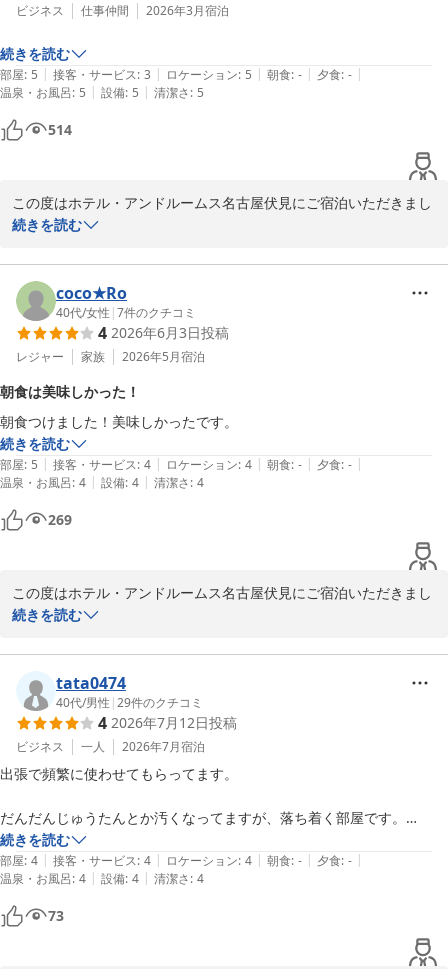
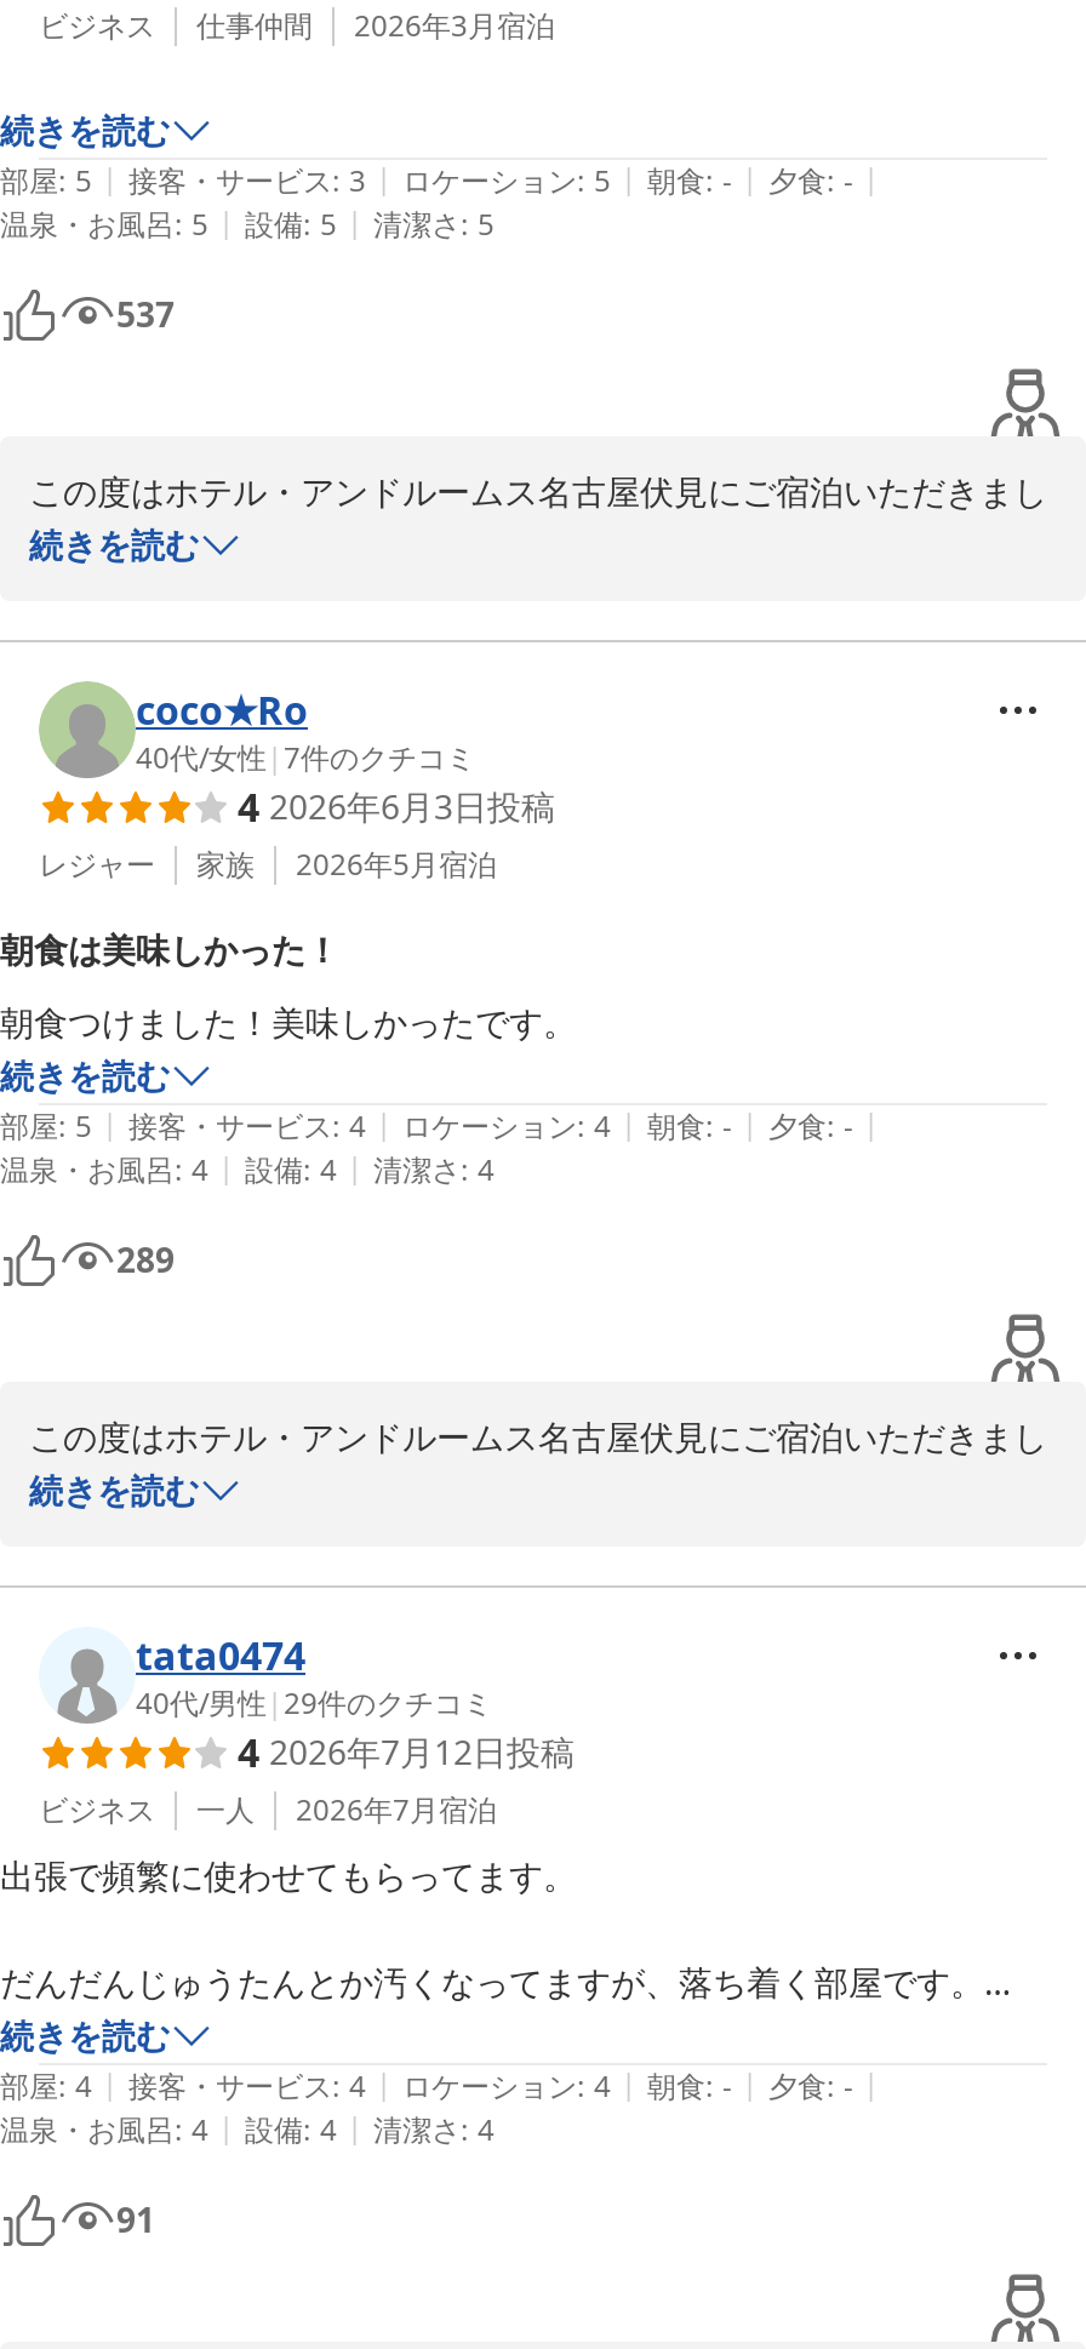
[48,120,72,139] 514 -> [116,291,175,337] 537
[48,510,72,529] 269 -> [116,1236,175,1282] 289
[48,906,64,925] 73 -> [116,2196,155,2242] 91

